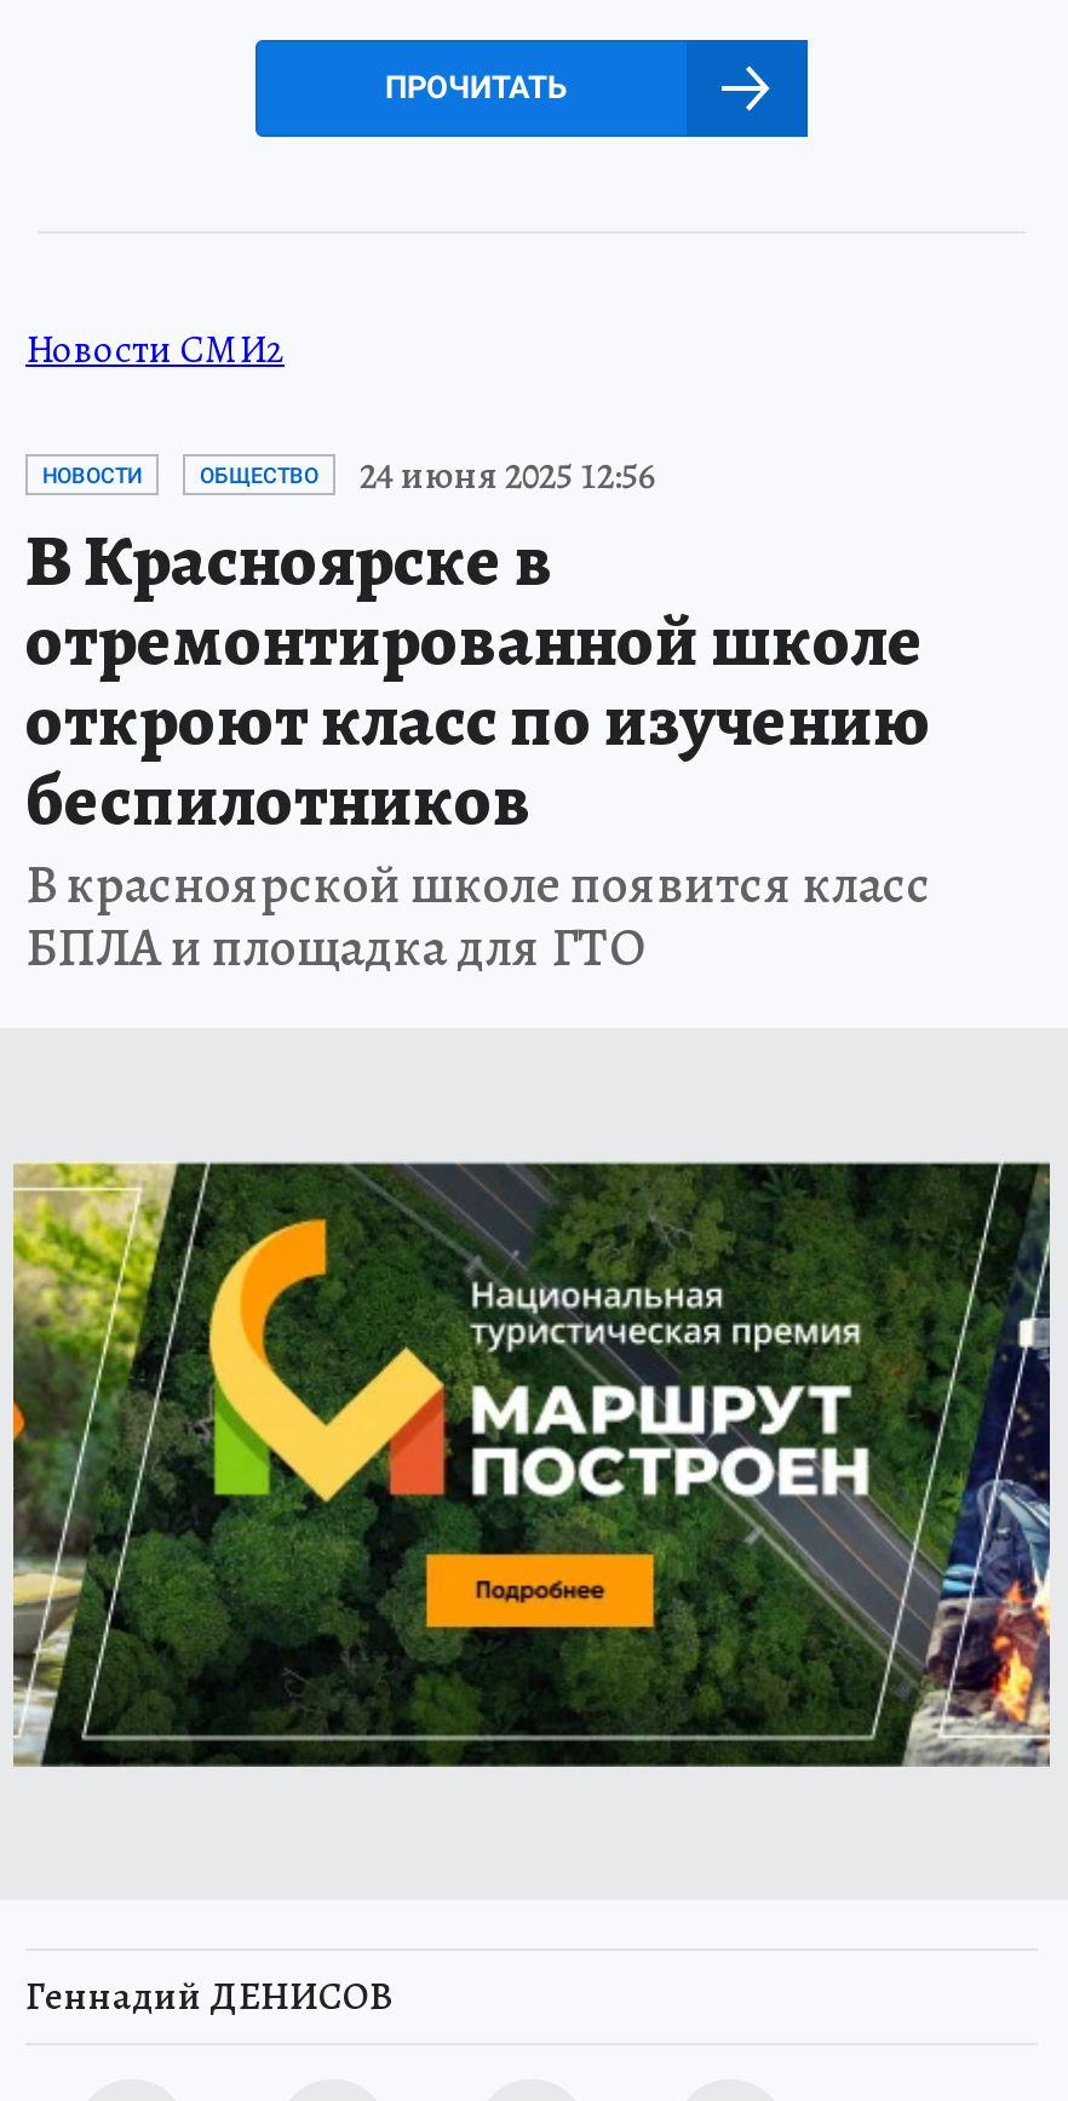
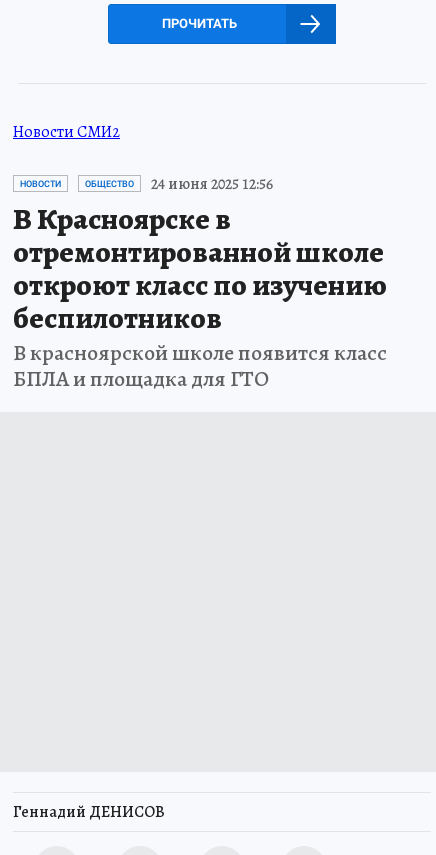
[11,1159,1052,1769] [image] -> none

